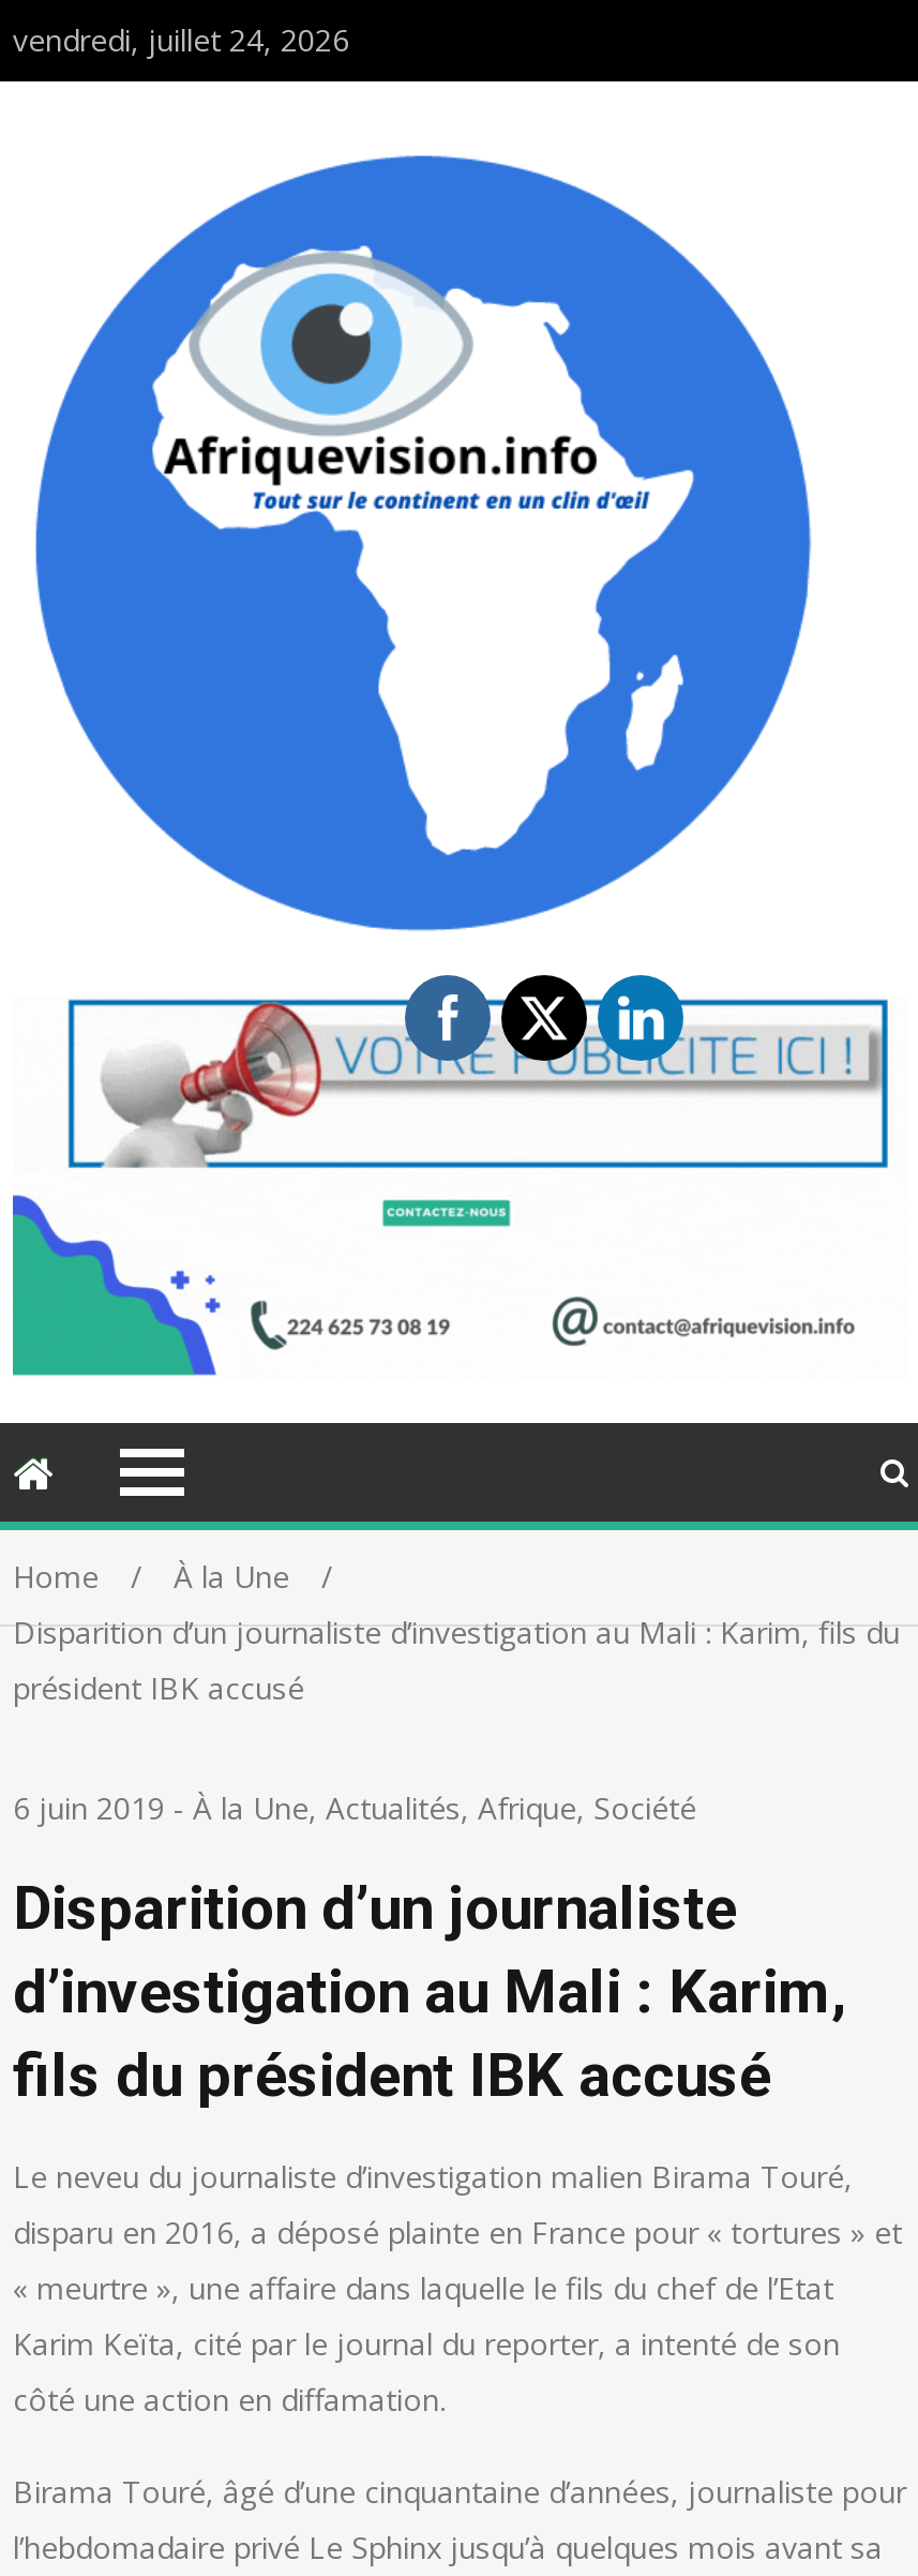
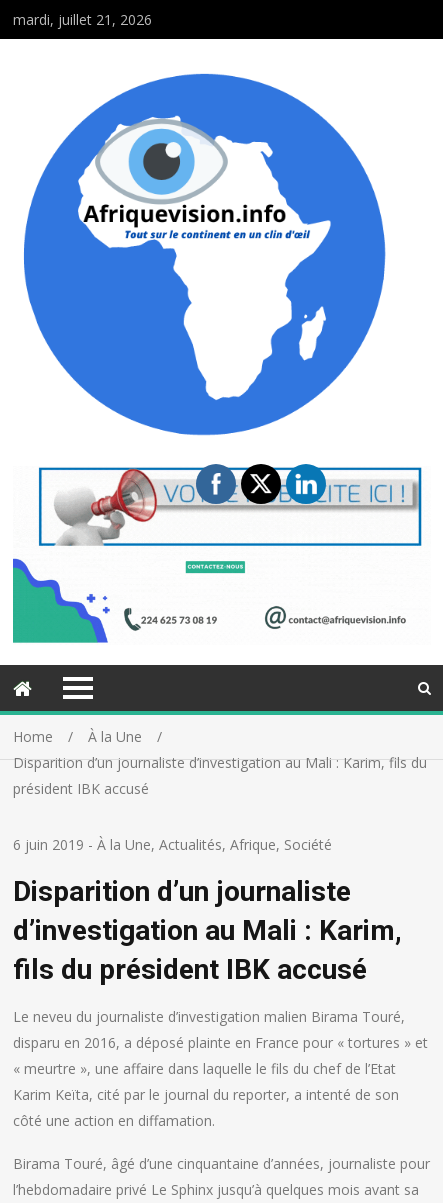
[13,19,349,60] vendredi, juillet 24, 2026 -> [13,10,152,29] mardi, juillet 21, 2026
[403,973,686,1080] [image] -> [196,456,326,505] [image]

